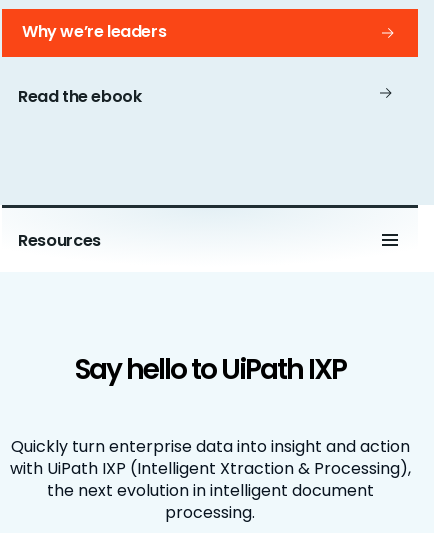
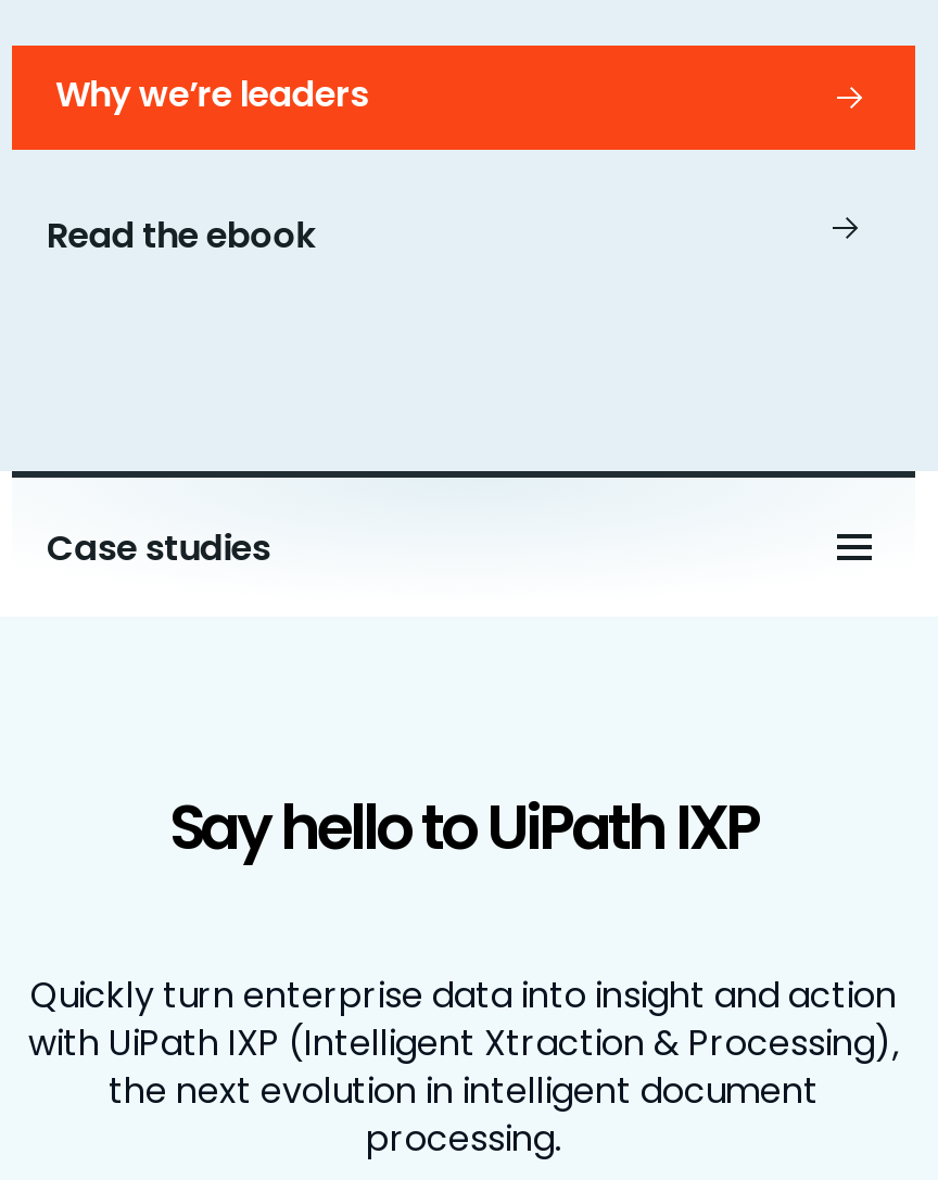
[18,228,101,251] Resources -> [47,522,271,572] Case studies

